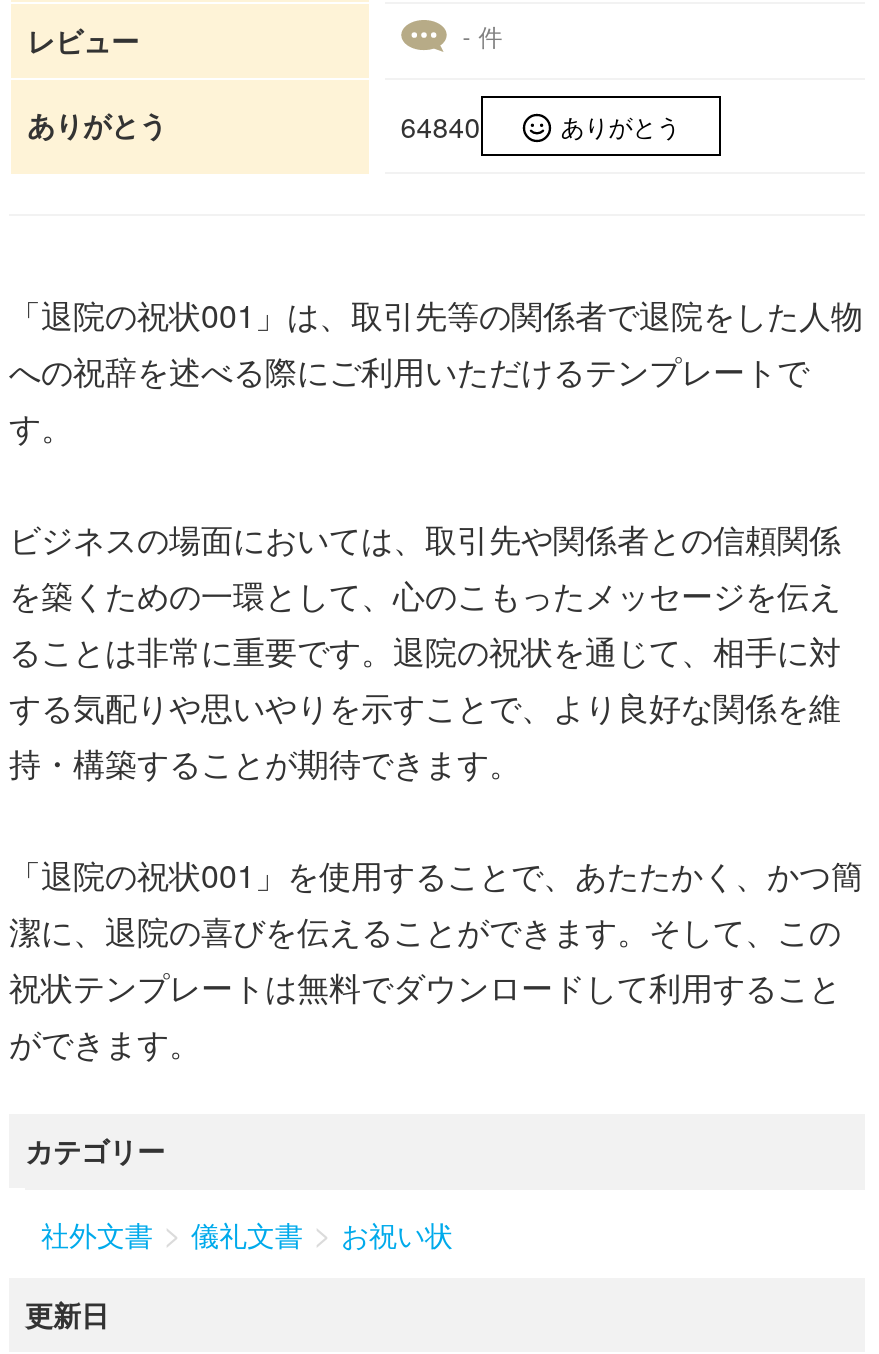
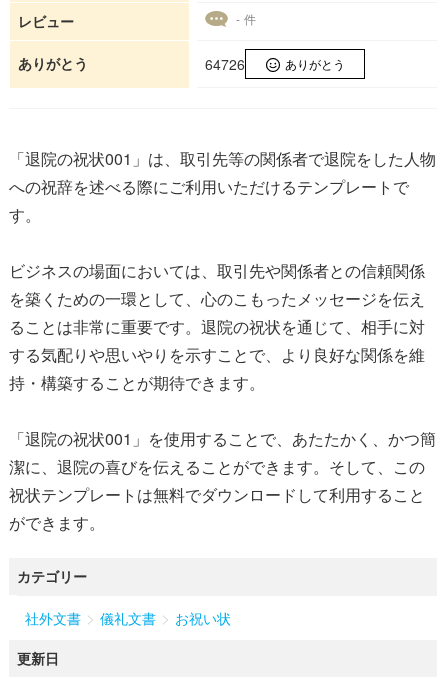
[401,106,481,146] 64840 -> [205,54,245,74] 64726

